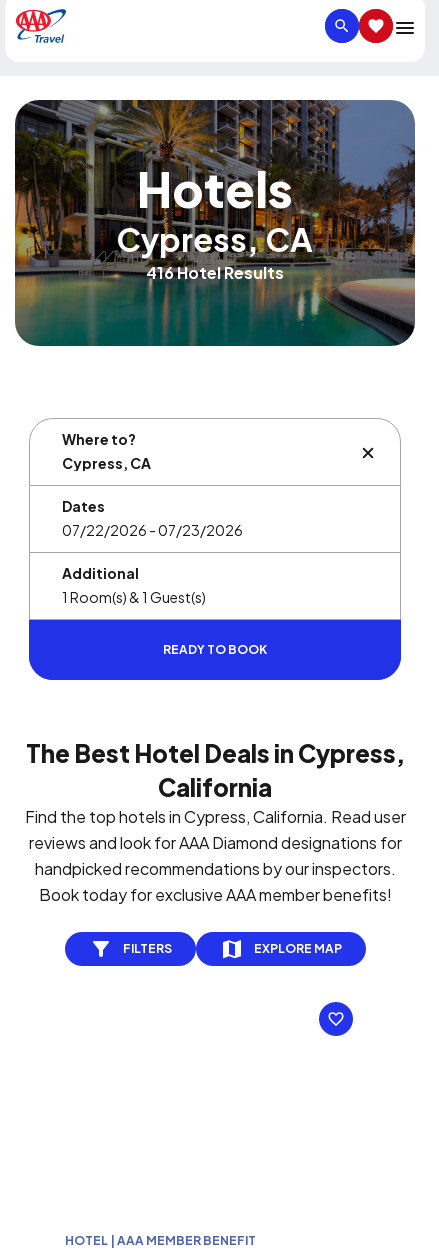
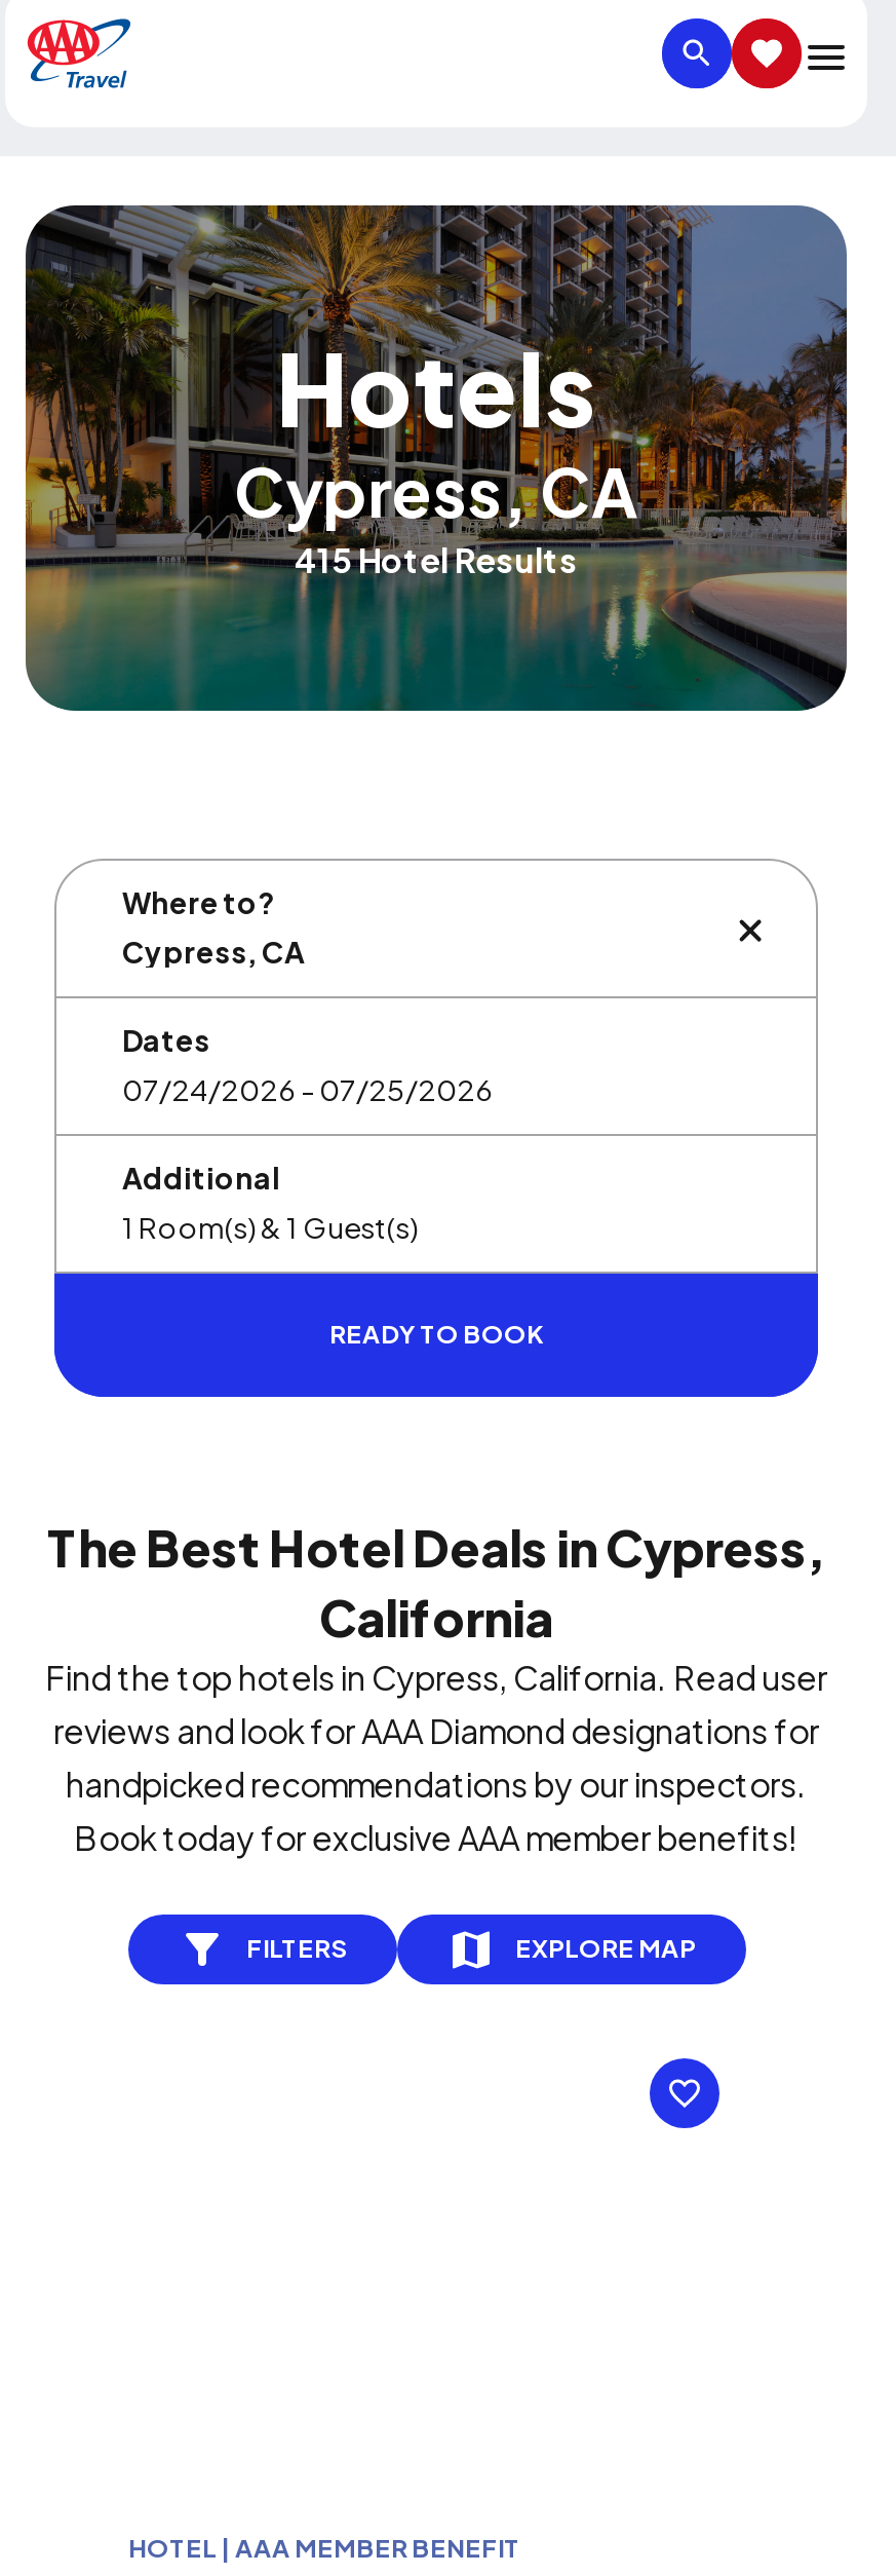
[146,262,284,283] 416 Hotel Results -> [295,538,578,581] 415 Hotel Results

